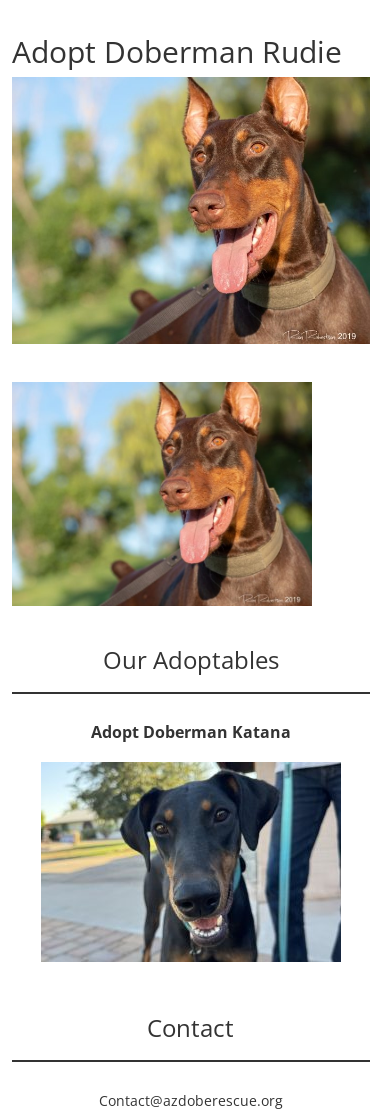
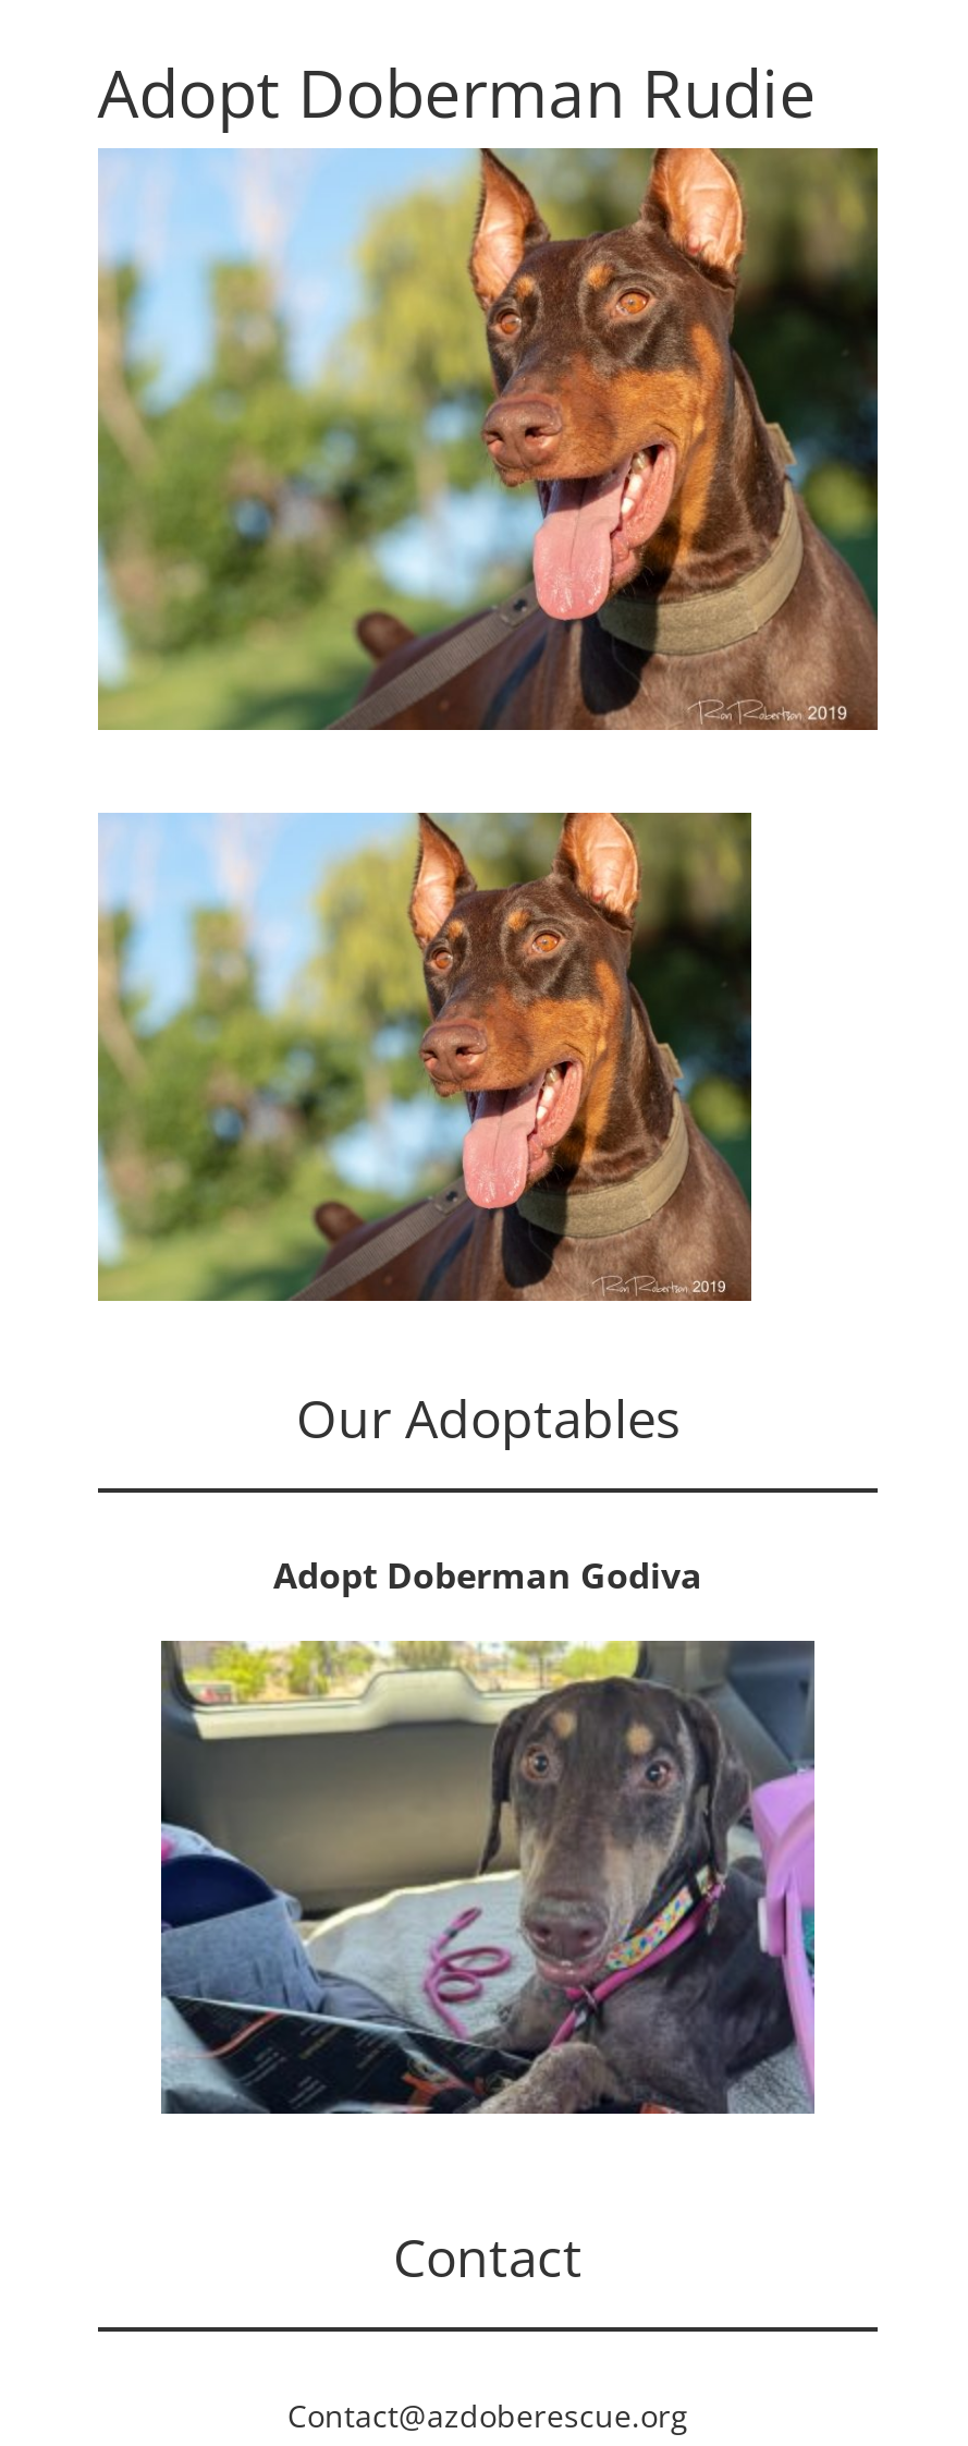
[91,721,291,743] Adopt Doberman Katana -> [273,1551,702,1599] Adopt Doberman Godiva
[40,761,342,963] [image] -> [159,1639,814,2116] [image]

